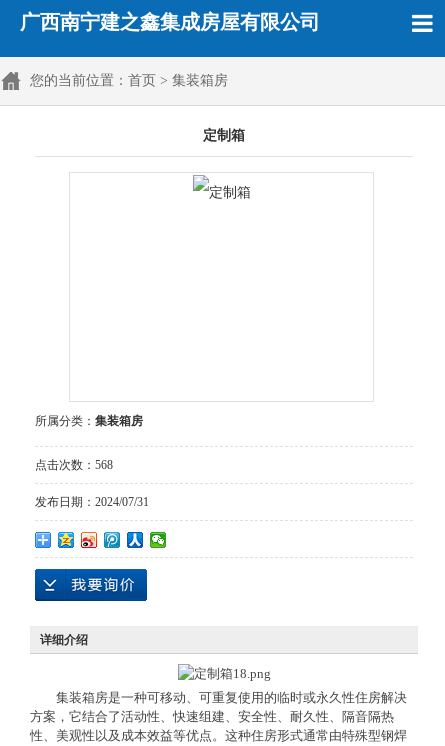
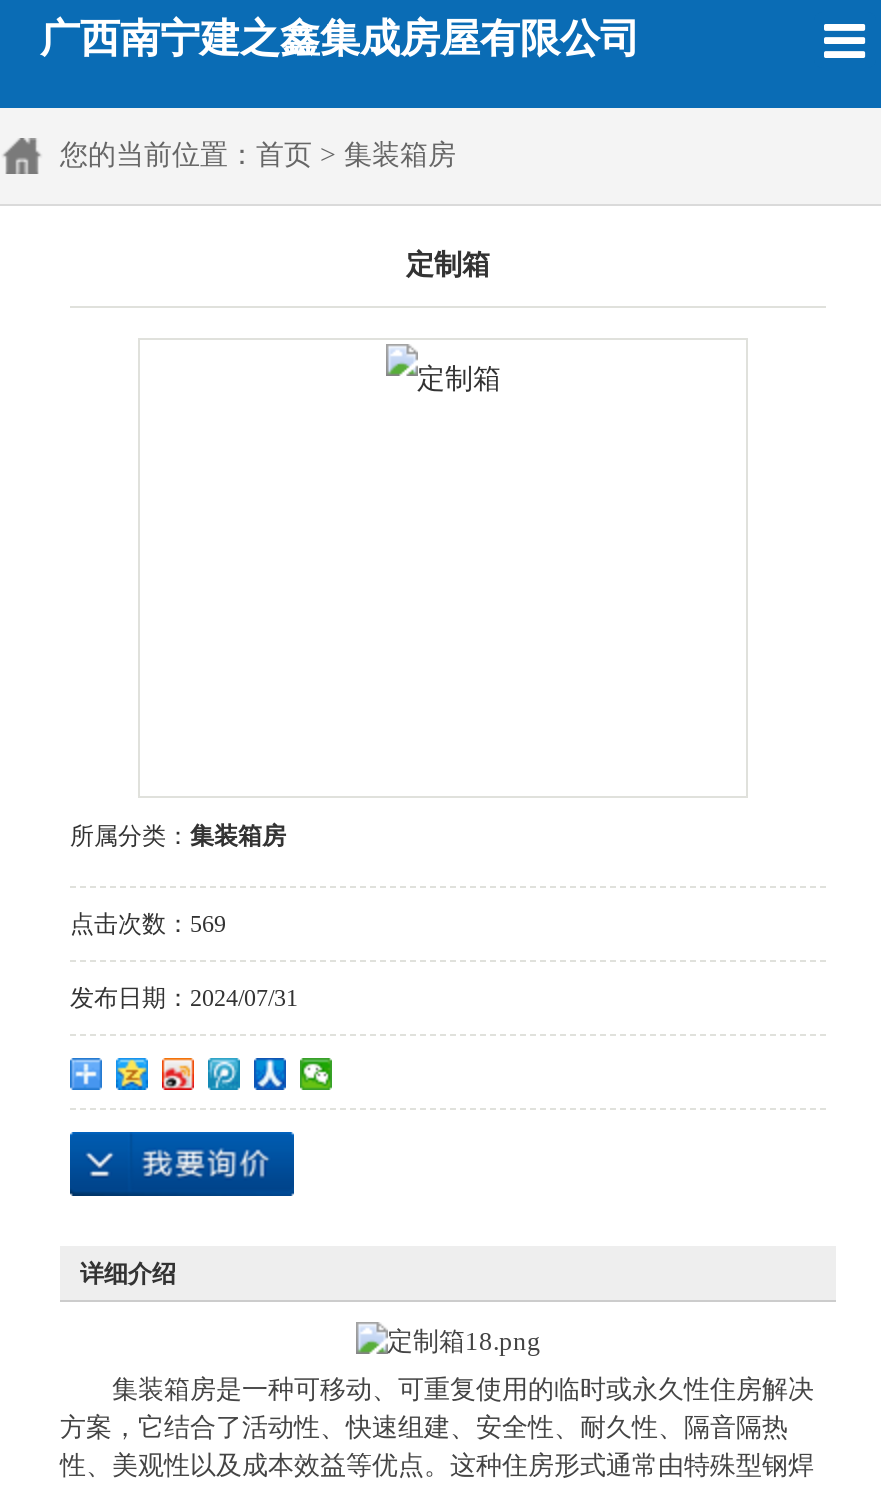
[35,458,113,472] 点击次数：568 -> [70,910,226,938] 点击次数：569

